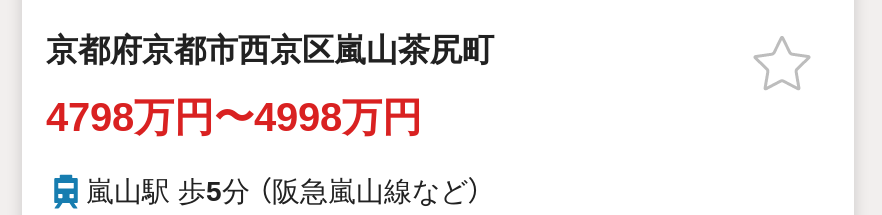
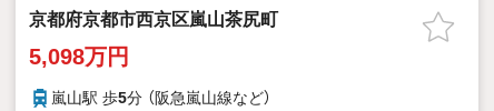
[46,95,422,139] 4798万円〜4998万円 -> [29,44,129,69] 5,098万円

